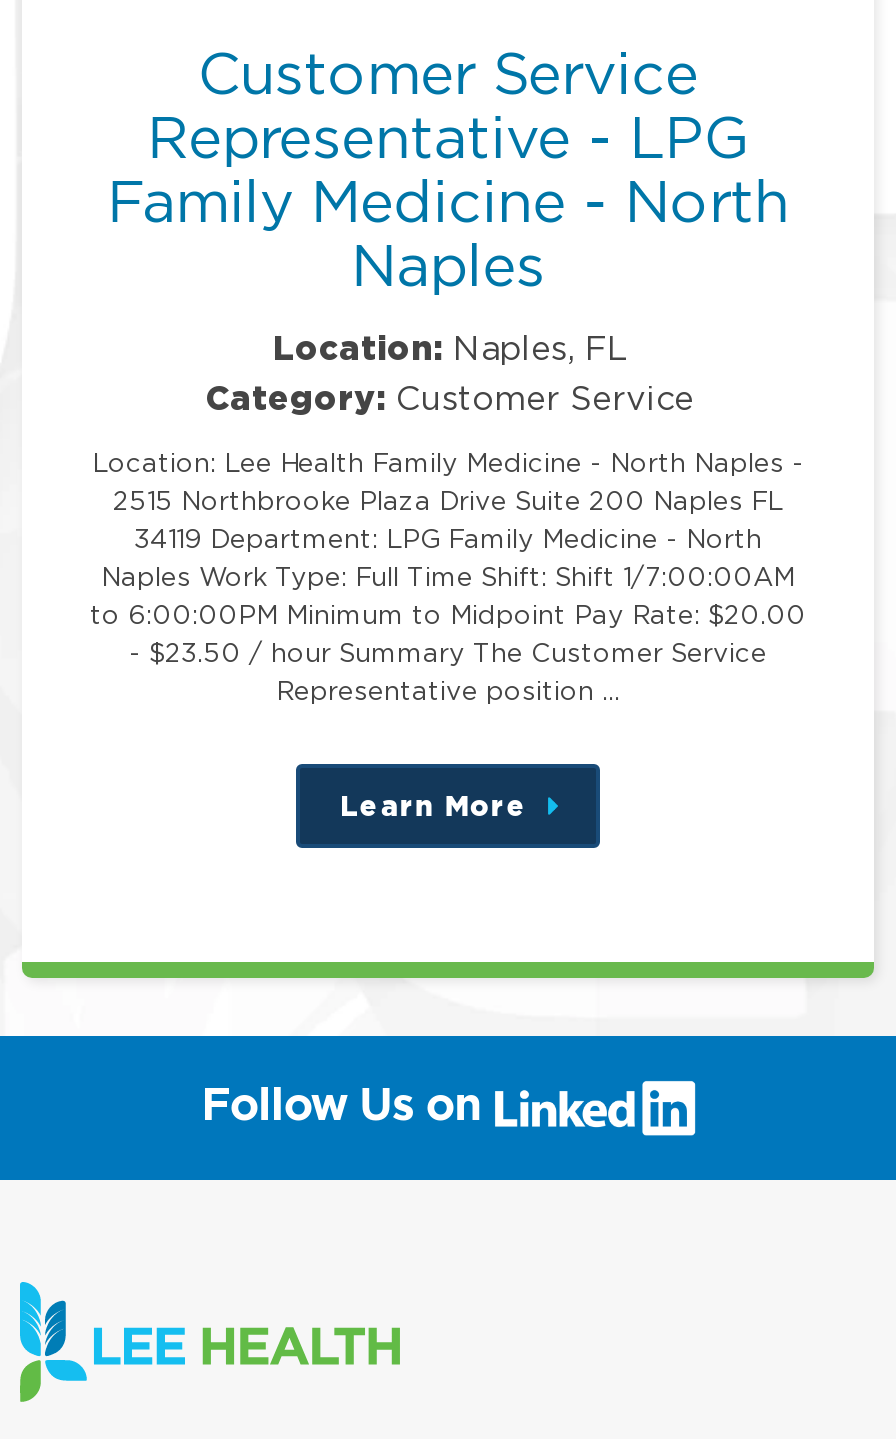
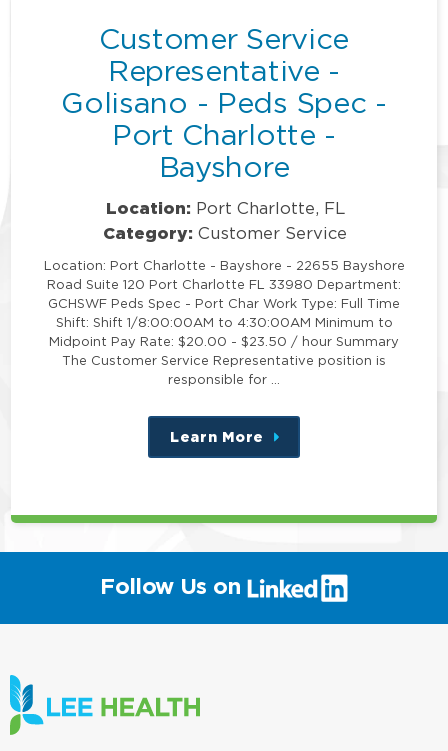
[107,105,789,295] Representative - LPG | Family Medicine - North | Naples -> [61,55,387,182] Representative - | Golisano - Peds Spec - | Port Charlotte - | Bayshore
[273,328,627,366] Location: Naples, FL -> [105,198,344,217] Location: Port Charlotte, FL
[90,448,806,704] Location: Lee Health Family Medicine - North Naples - | 2515 Northbrooke Plaza Drive Suite 200 Naples FL | 34119 Department: LPG Family Medicine - North | Naples Work Type: Full Time Shift: Shift 1/7:00:00AM | to 6:00:00PM Minimum to Midpoint Pay Rate: $20.00 | - $23.50 / hour Summary The Customer Service | Representative position … -> [43,258,404,386] Location: Port Charlotte - Bayshore - 22655 Bayshore | Road Suite 120 Port Charlotte FL 33980 Department: | GCHSWF Peds Spec - Port Char Work Type: Full Time | Shift: Shift 1/8:00:00AM to 4:30:00AM Minimum to | Midpoint Pay Rate: $20.00 - $23.50 / hour Summary | The Customer Service Representative position is | responsible for …

